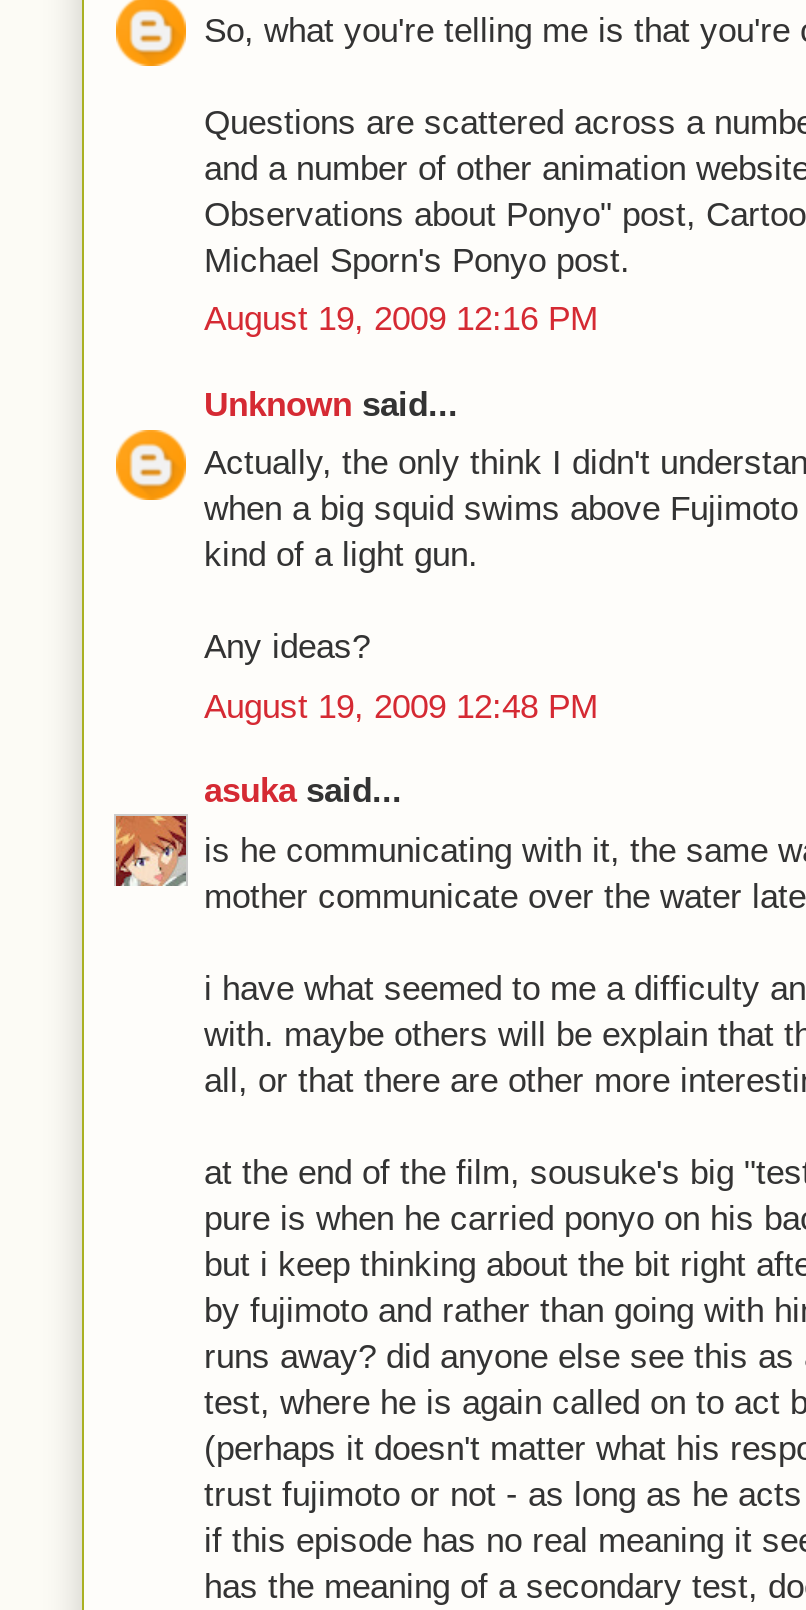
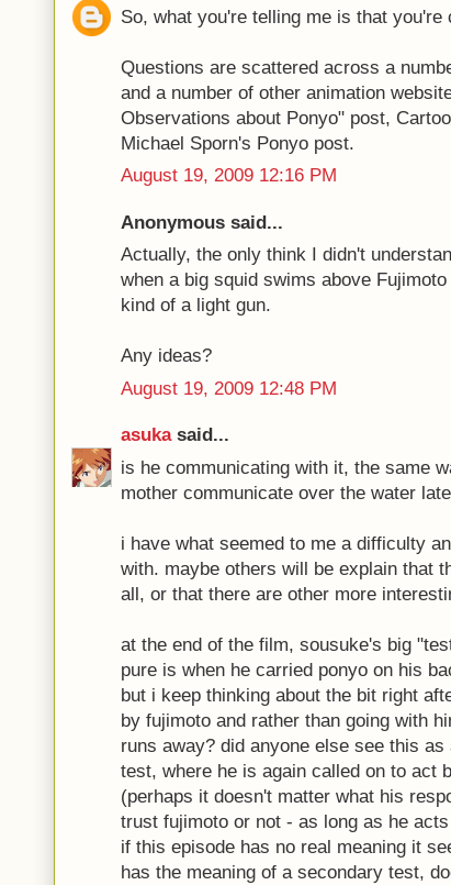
[204,386,458,424] Unknown said... -> [121,212,283,233] Anonymous said...
[114,428,188,502] [image] -> none

